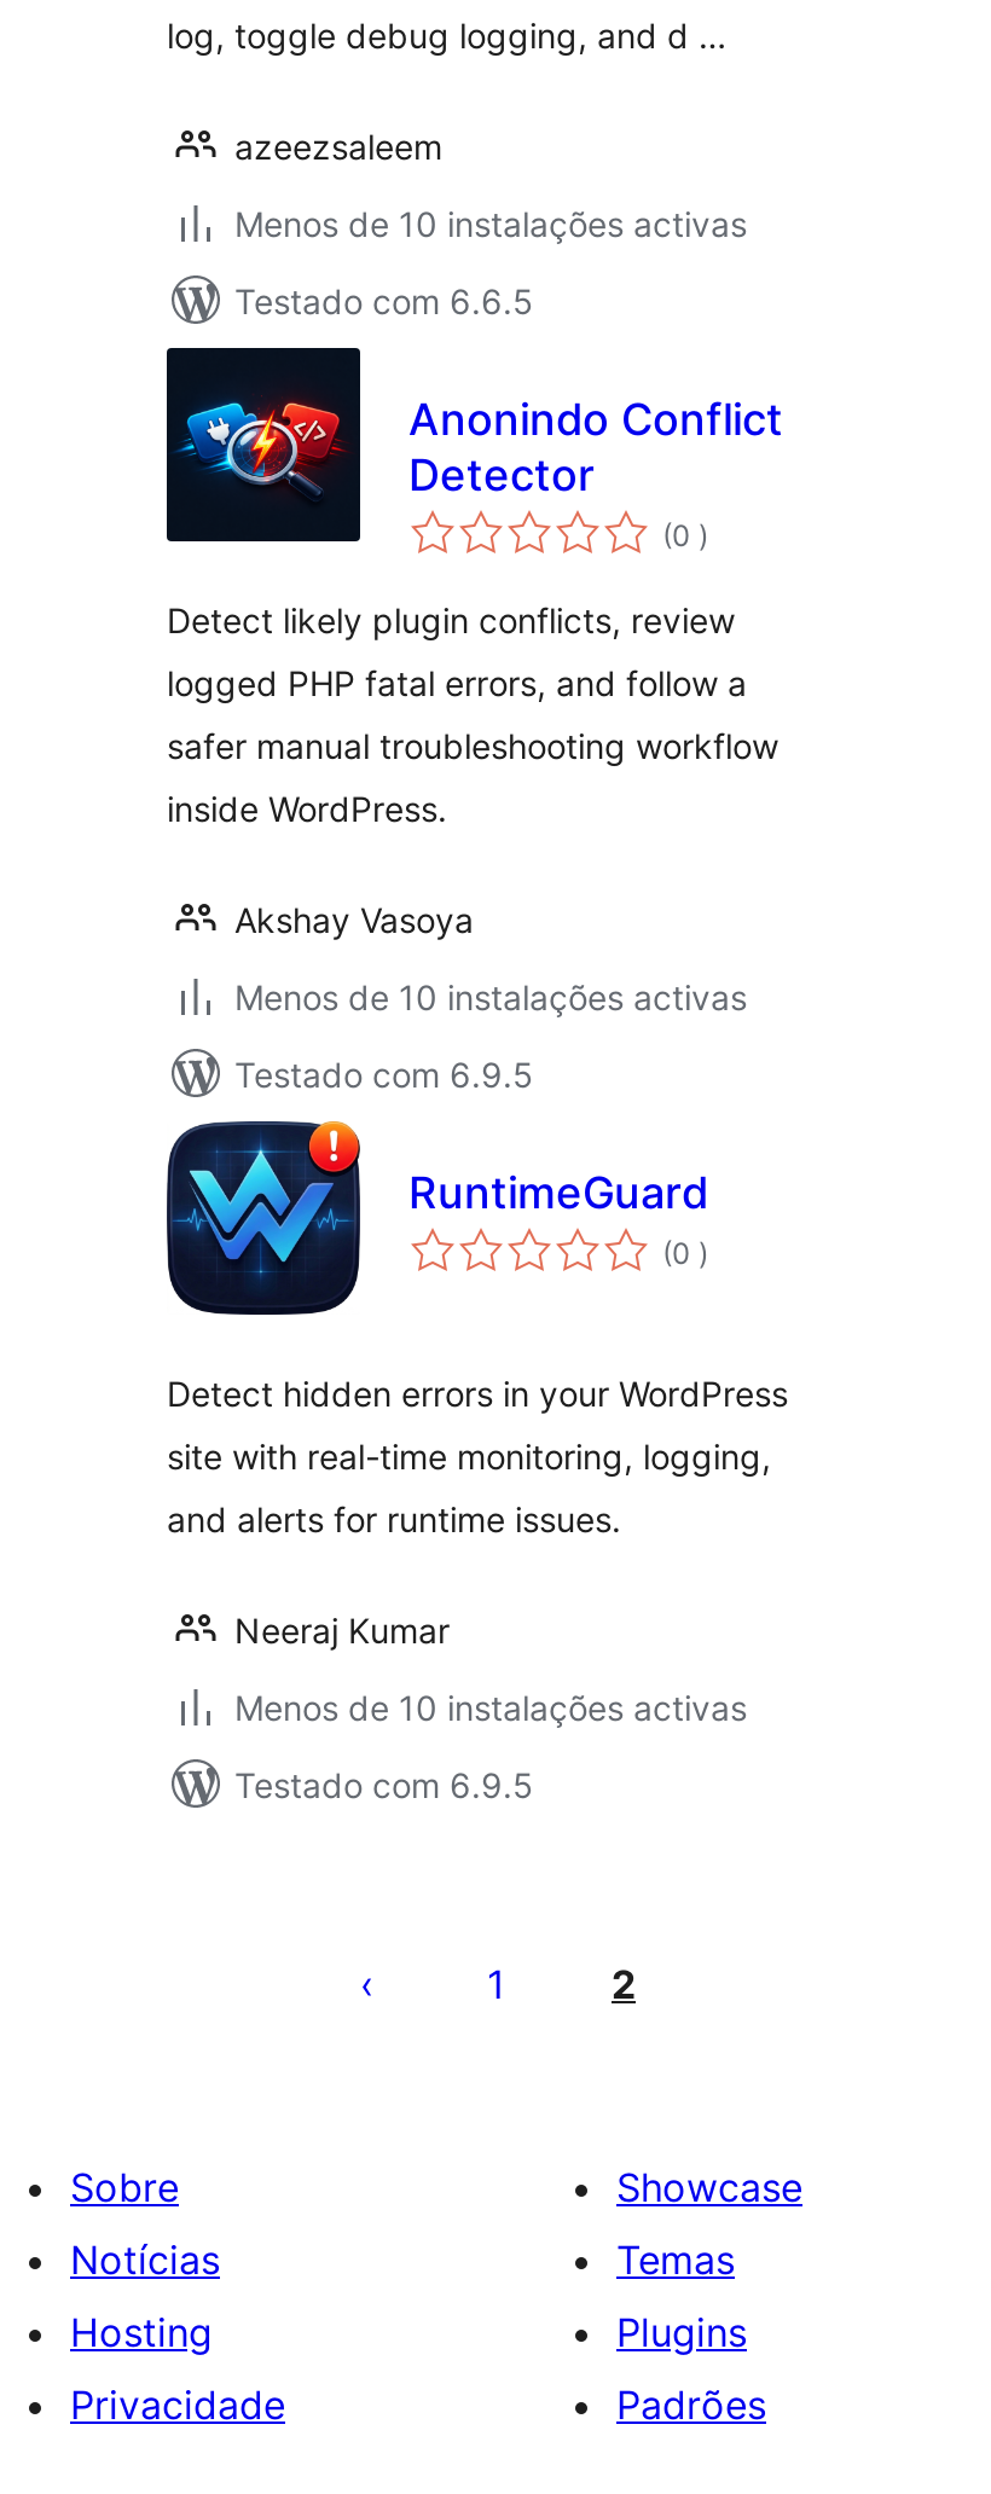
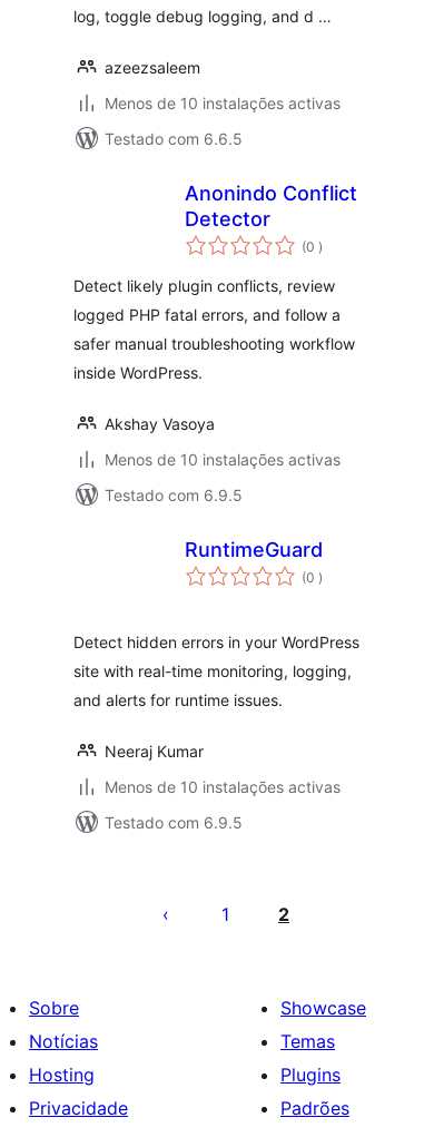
[164,346,363,544] [image] -> none
[164,1119,363,1317] [image] -> none

